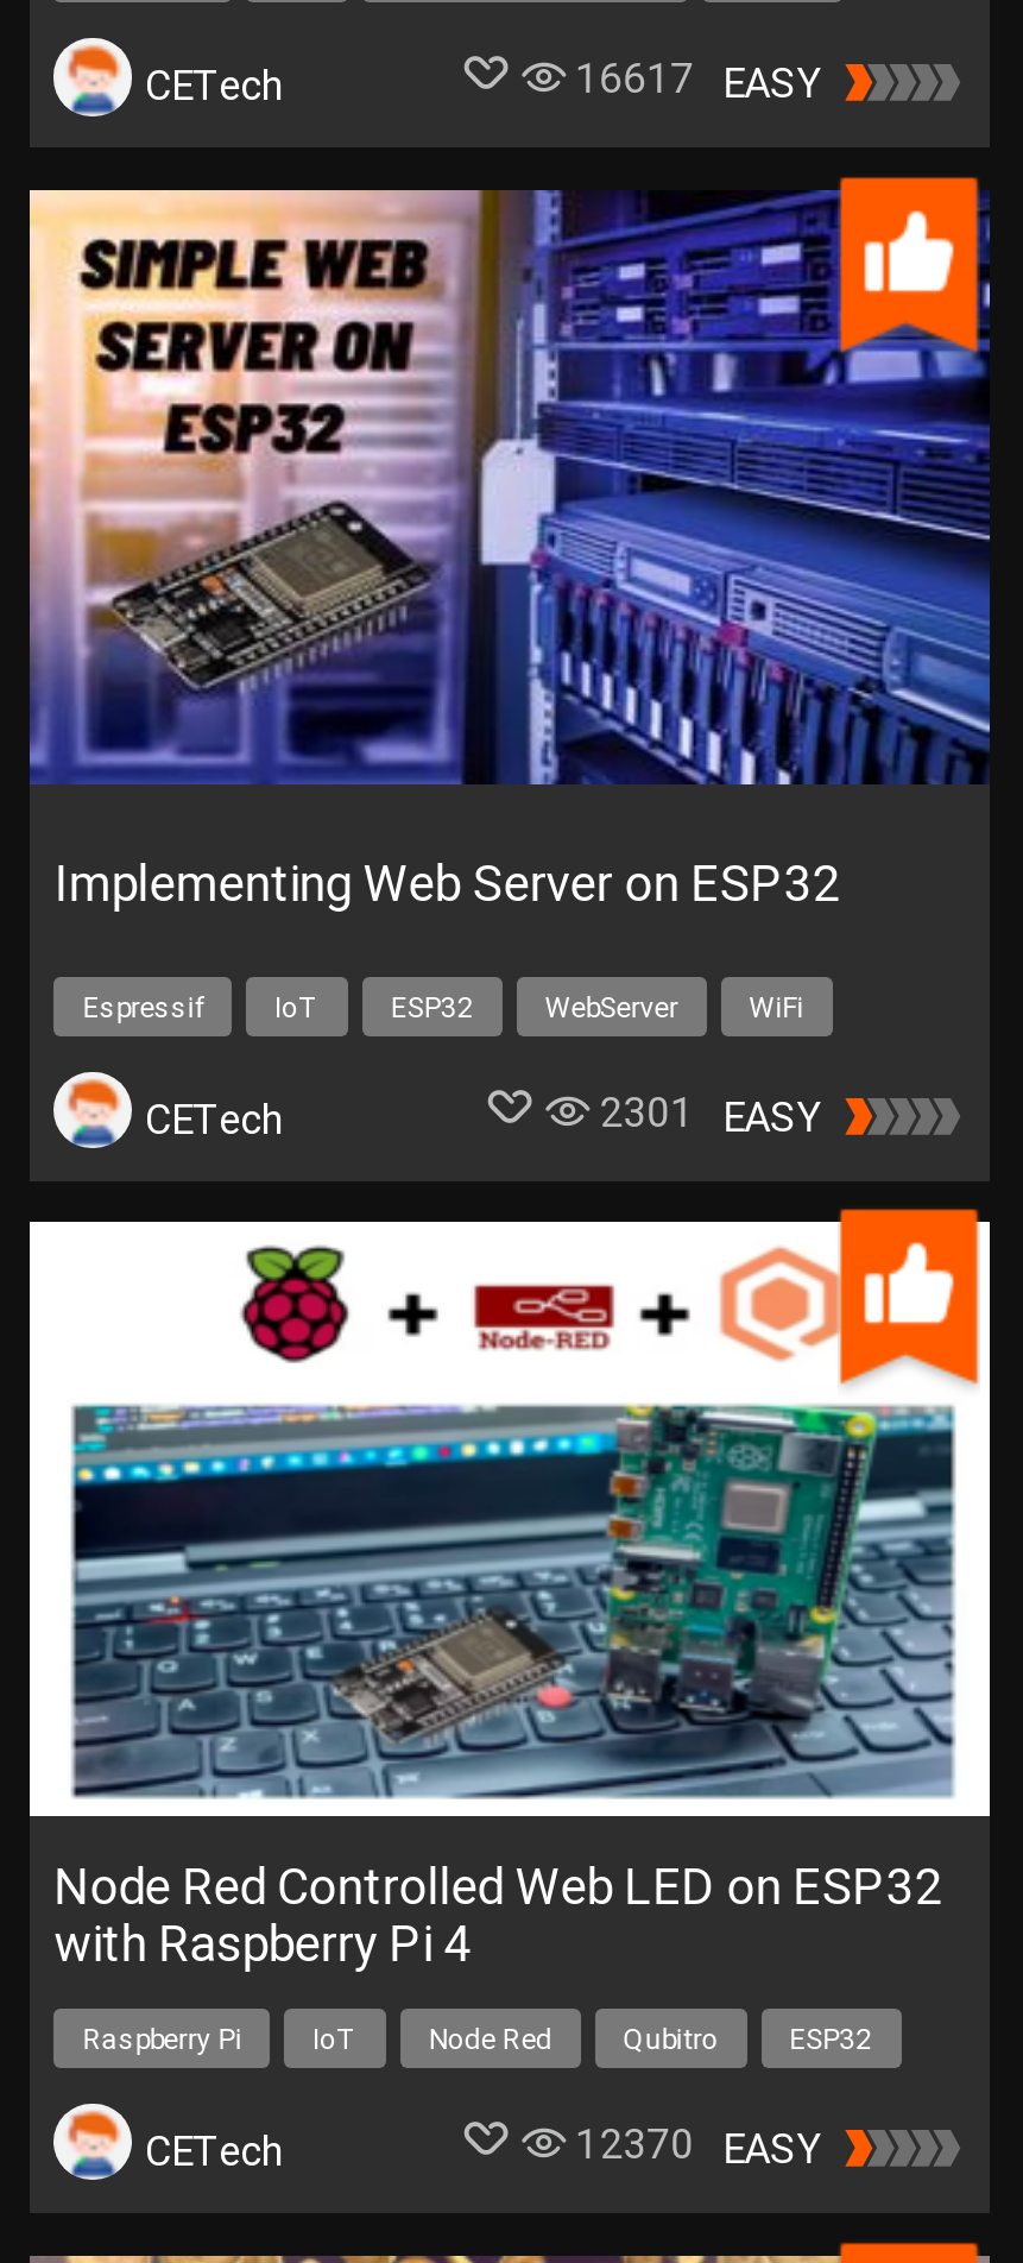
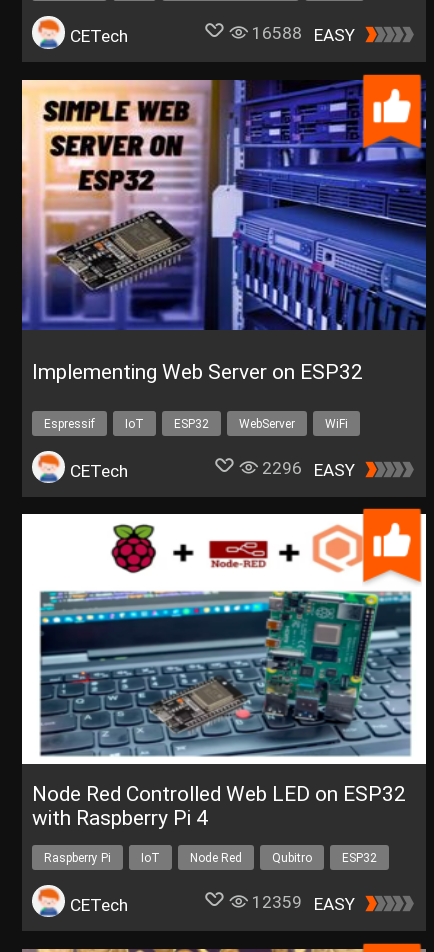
[575,55,820,108] 16617 EASY -> [252,23,355,45] 16588 EASY
[599,1088,820,1140] 2301 EASY -> [262,457,355,479] 2296 EASY
[575,2120,820,2172] 12370 EASY -> [252,892,355,914] 12359 EASY

